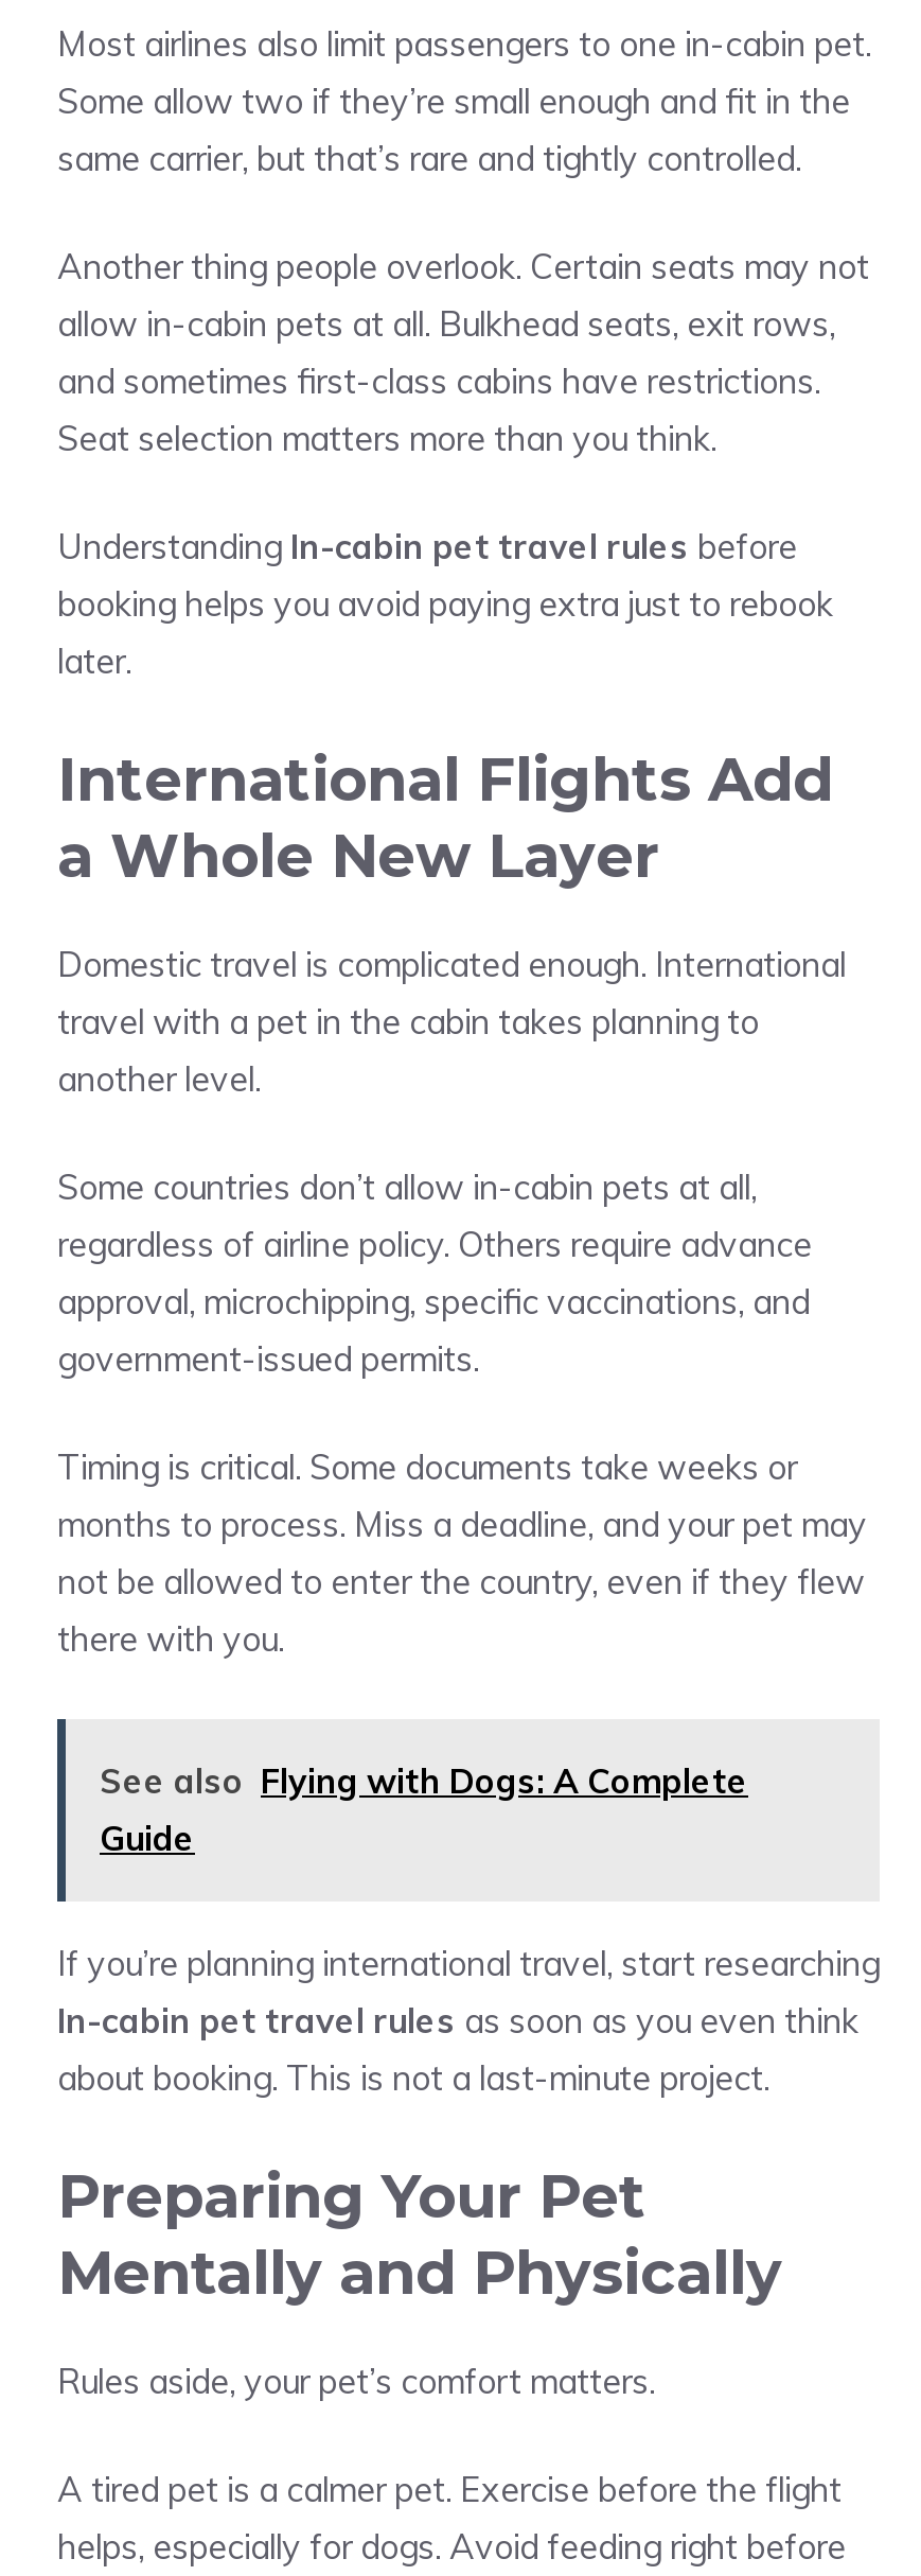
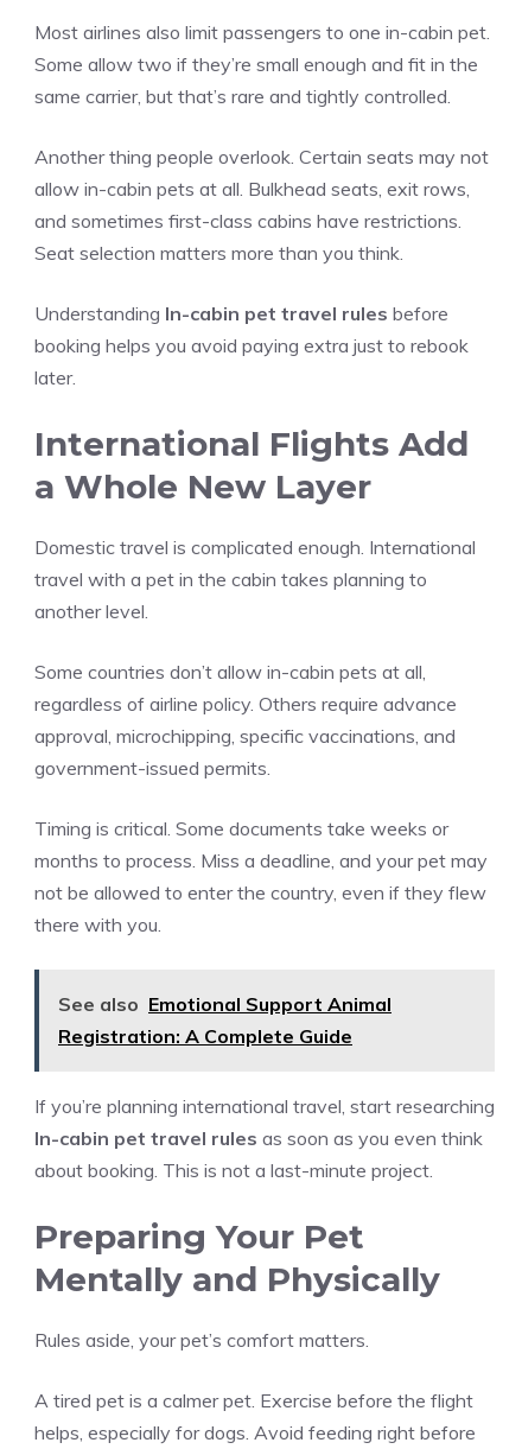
[100,1759,748,1859] See also Flying with Dogs: A Complete | Guide -> [58,992,391,1048] See also Emotional Support Animal | Registration: A Complete Guide

